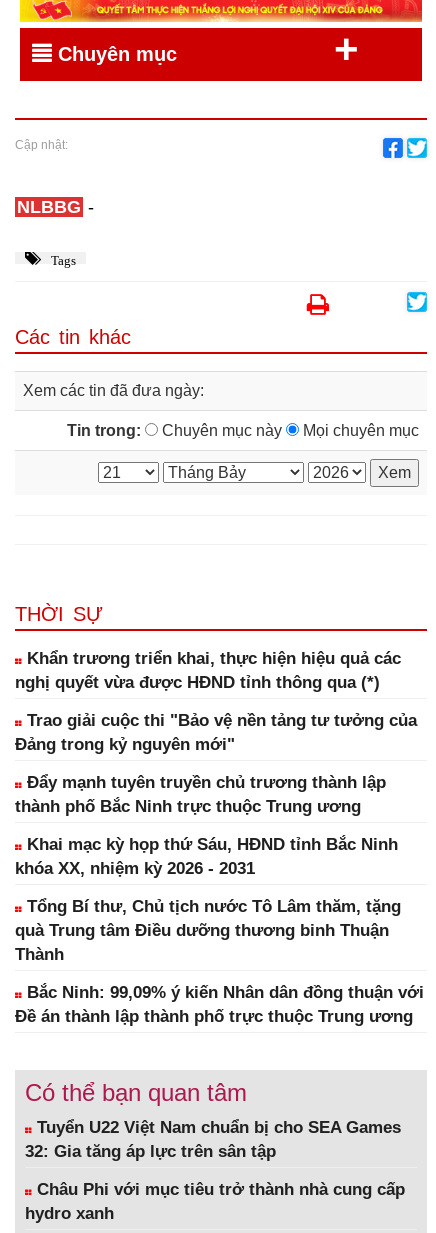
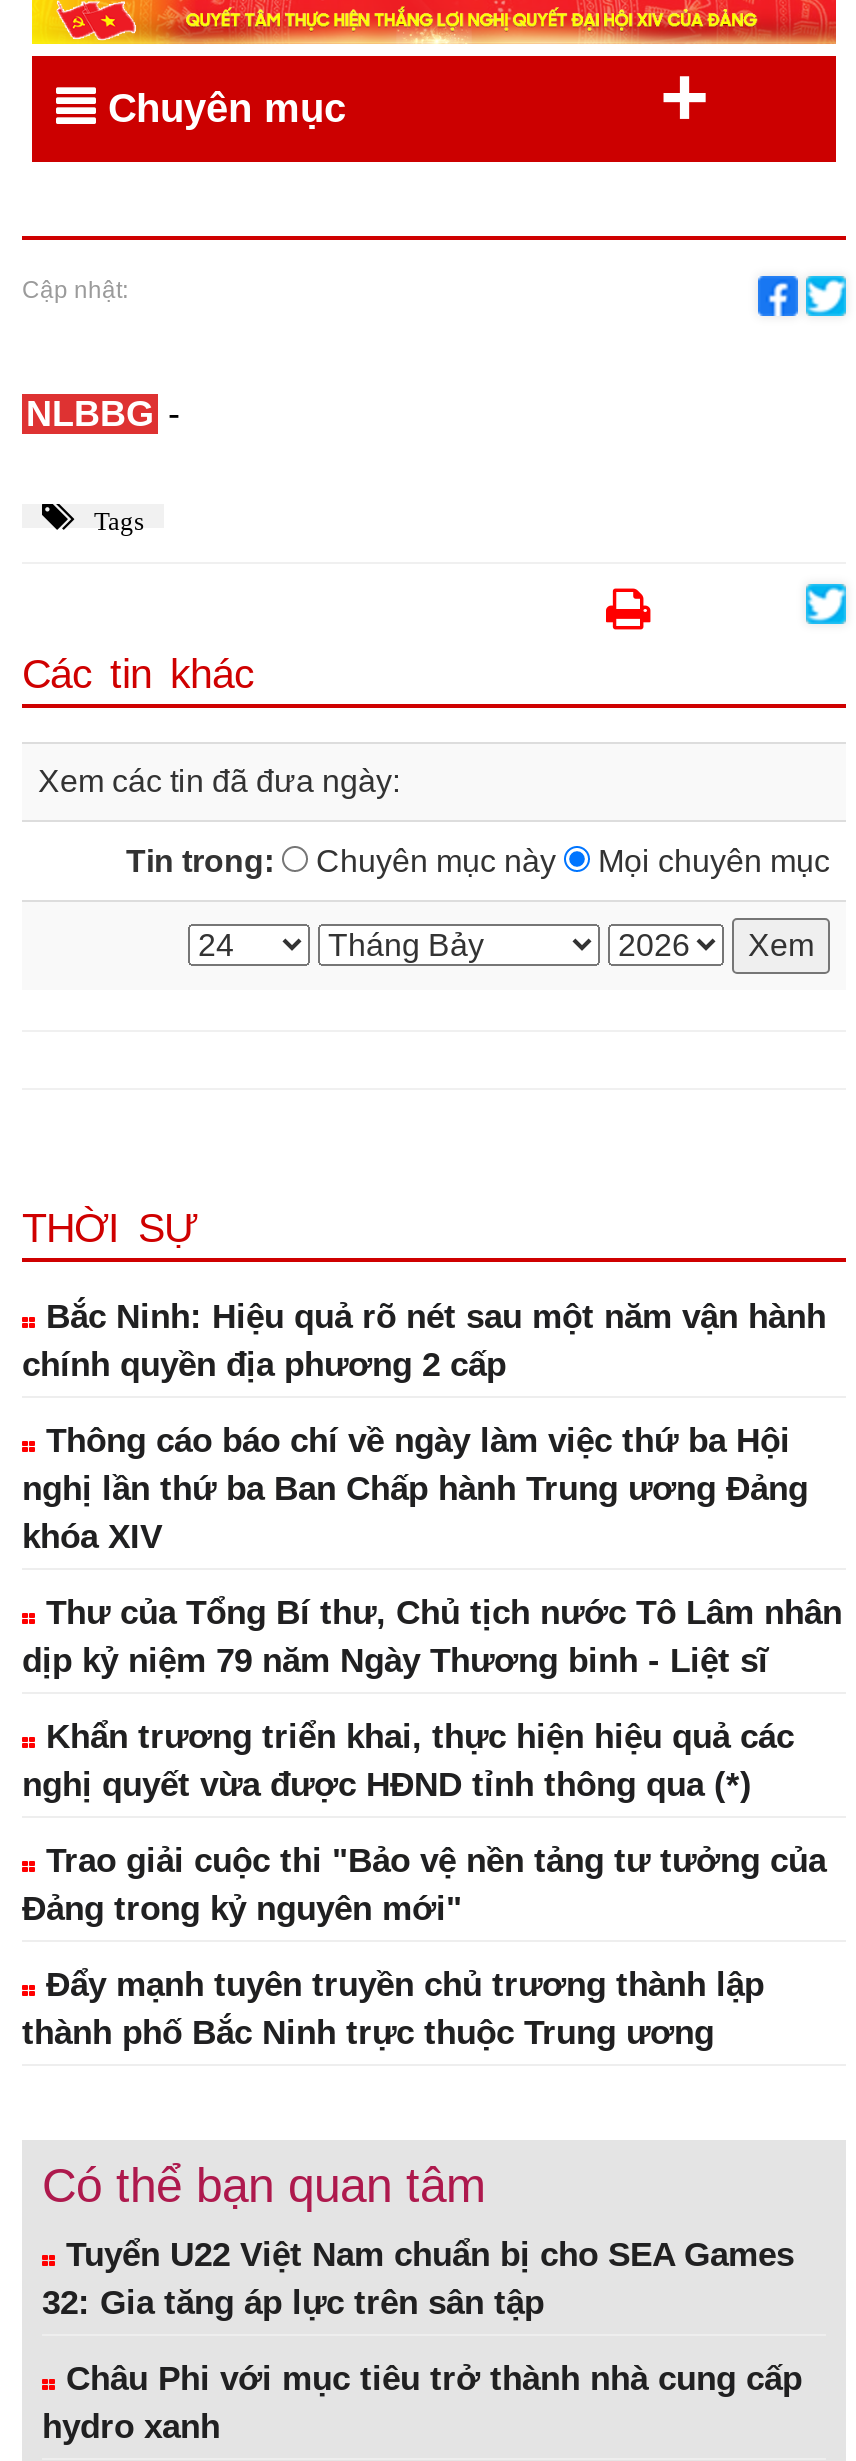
none -> [22,1299,842,1681] Bắc Ninh: Hiệu quả rõ nét sau một năm vận hành | chính quyền địa phương 2 cấp | Thông cáo báo chí về ngày làm việc thứ ba Hội | nghị lần thứ ba Ban Chấp hành Trung ương Đảng | khóa XIV | Thư của Tổng Bí thư, Chủ tịch nước Tô Lâm nhân | dịp kỷ niệm 79 năm Ngày Thương binh - Liệt sĩ
moved [15,649,417,816] -> [22,1719,826,2053]: Khẩn trương triển khai, thực hiện hiệu quả các | nghị quyết vừa được HĐND tỉnh thông qua (*) | Trao giải cuộc thi "Bảo vệ nền tảng tư tưởng của | Đảng trong kỷ nguyên mới" | Đẩy mạnh tuyên truyền chủ trương thành lập | thành phố Bắc Ninh trực thuộc Trung ương
[15,835,424,1026] Khai mạc kỳ họp thứ Sáu, HĐND tỉnh Bắc Ninh | khóa XX, nhiệm kỳ 2026 - 2031 | Tổng Bí thư, Chủ tịch nước Tô Lâm thăm, tặng | quà Trung tâm Điều dưỡng thương binh Thuận | Thành | Bắc Ninh: 99,09% ý kiến Nhân dân đồng thuận với | Đề án thành lập thành phố trực thuộc Trung ương -> none

